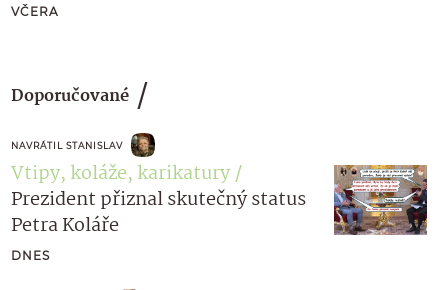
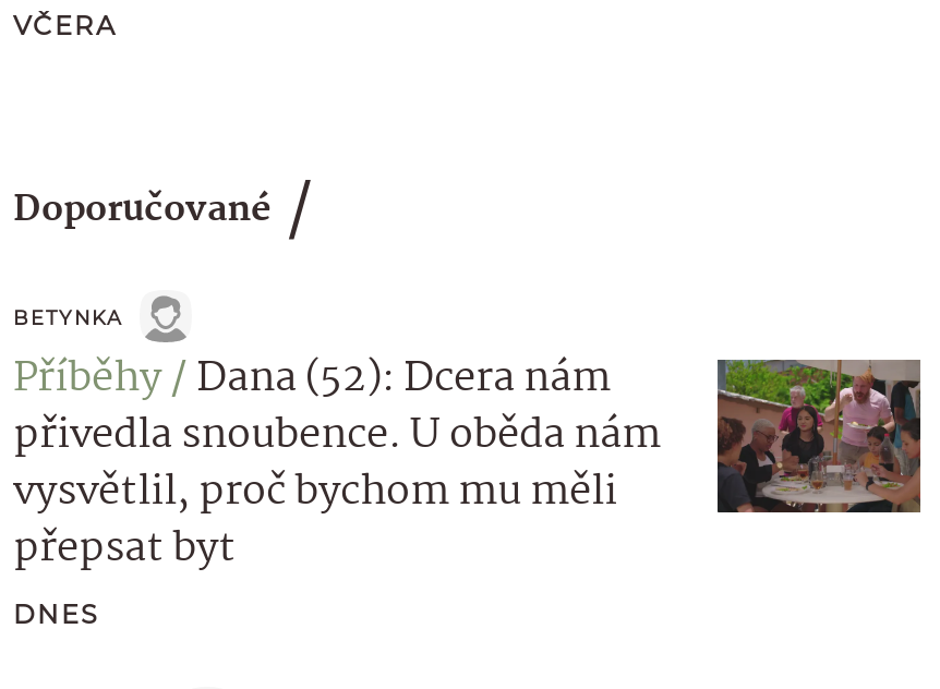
[11,140,427,241] [image] | NAVRÁTIL STANISLAV | Vtipy, koláže, karikatury | Prezident přiznal skutečný status | Petra Koláře -> [13,305,920,583] [image] | BETYNKA | Příběhy Dana (52): Dcera nám | přivedla snoubence. U oběda nám | vysvětlil, proč bychom mu měli | přepsat byt

